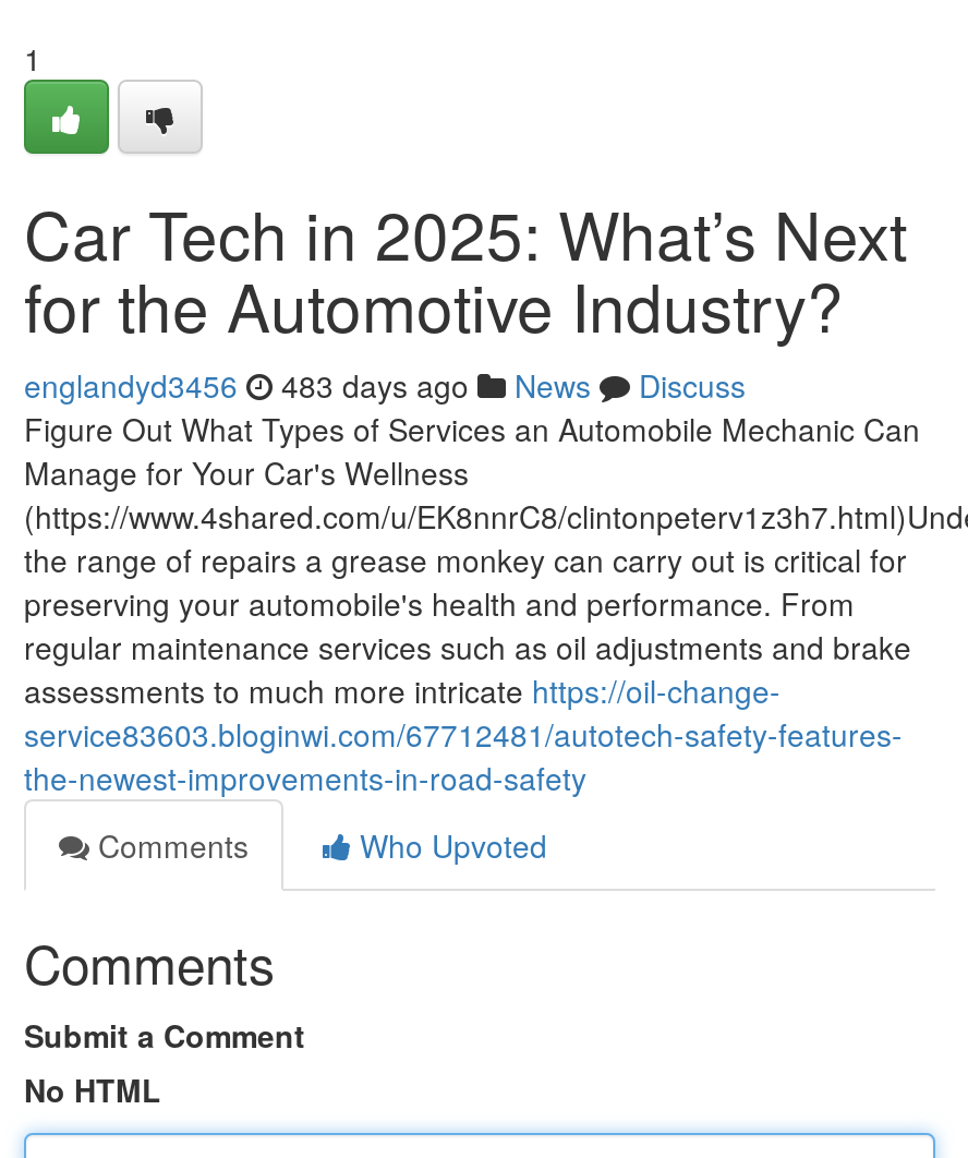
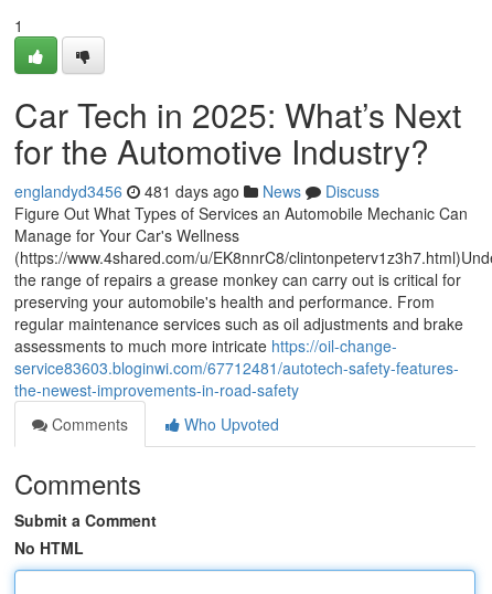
[24,363,746,407] englandyd3456 483 days ago News Discuss -> [14,180,379,202] englandyd3456 481 days ago News Discuss

